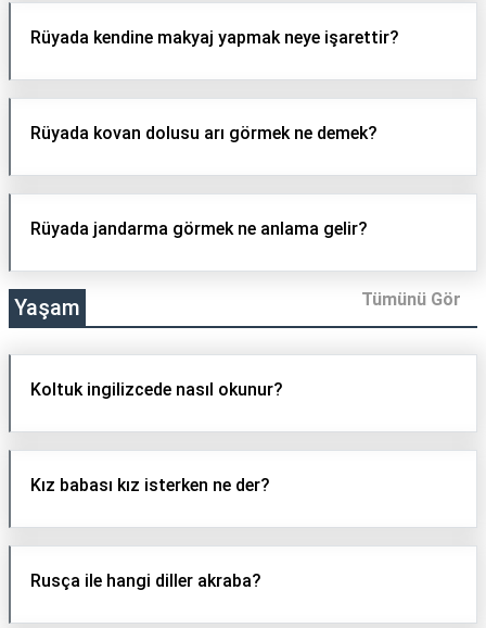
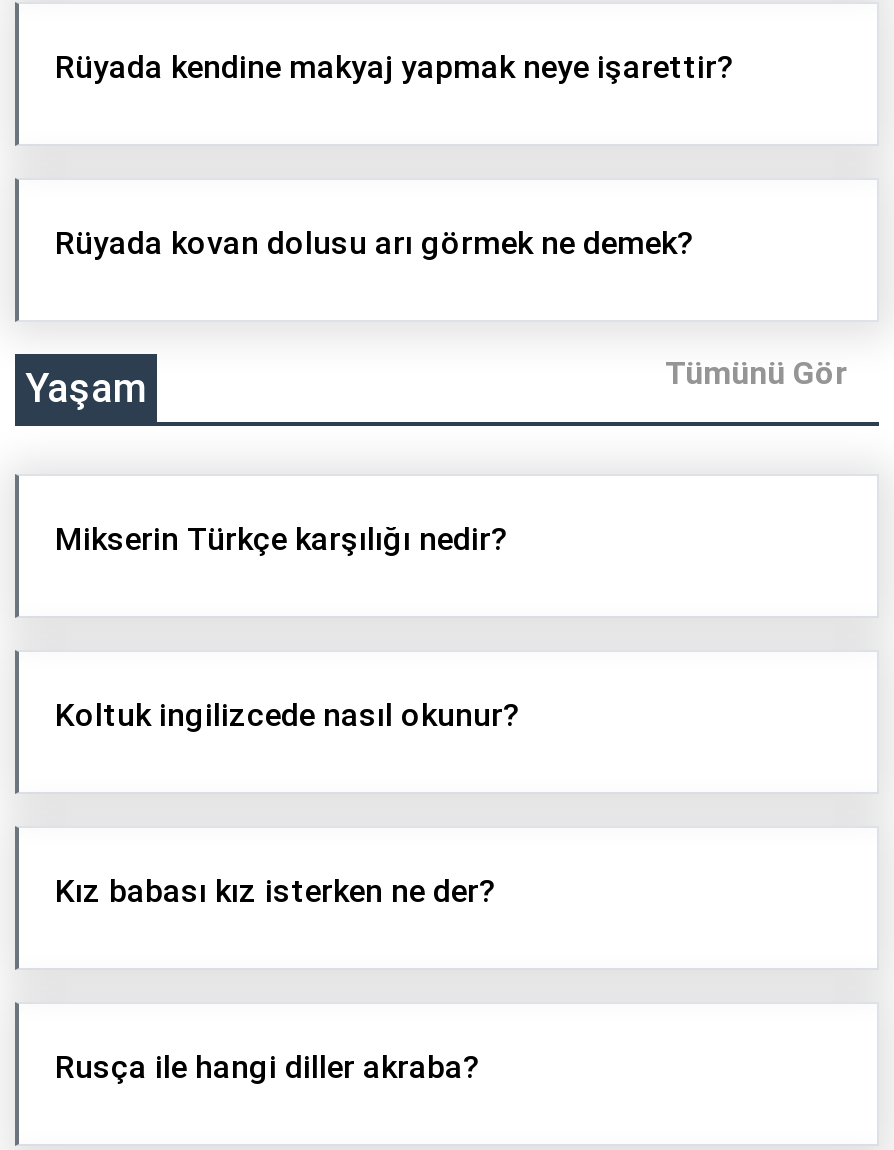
[30,219,368,240] Rüyada jandarma görmek ne anlama gelir? -> none
moved [14,290,461,321] -> [25,355,849,413]: Yaşam | Tümünü Gör
none -> [55,521,509,559] Mikserin Türkçe karşılığı nedir?

